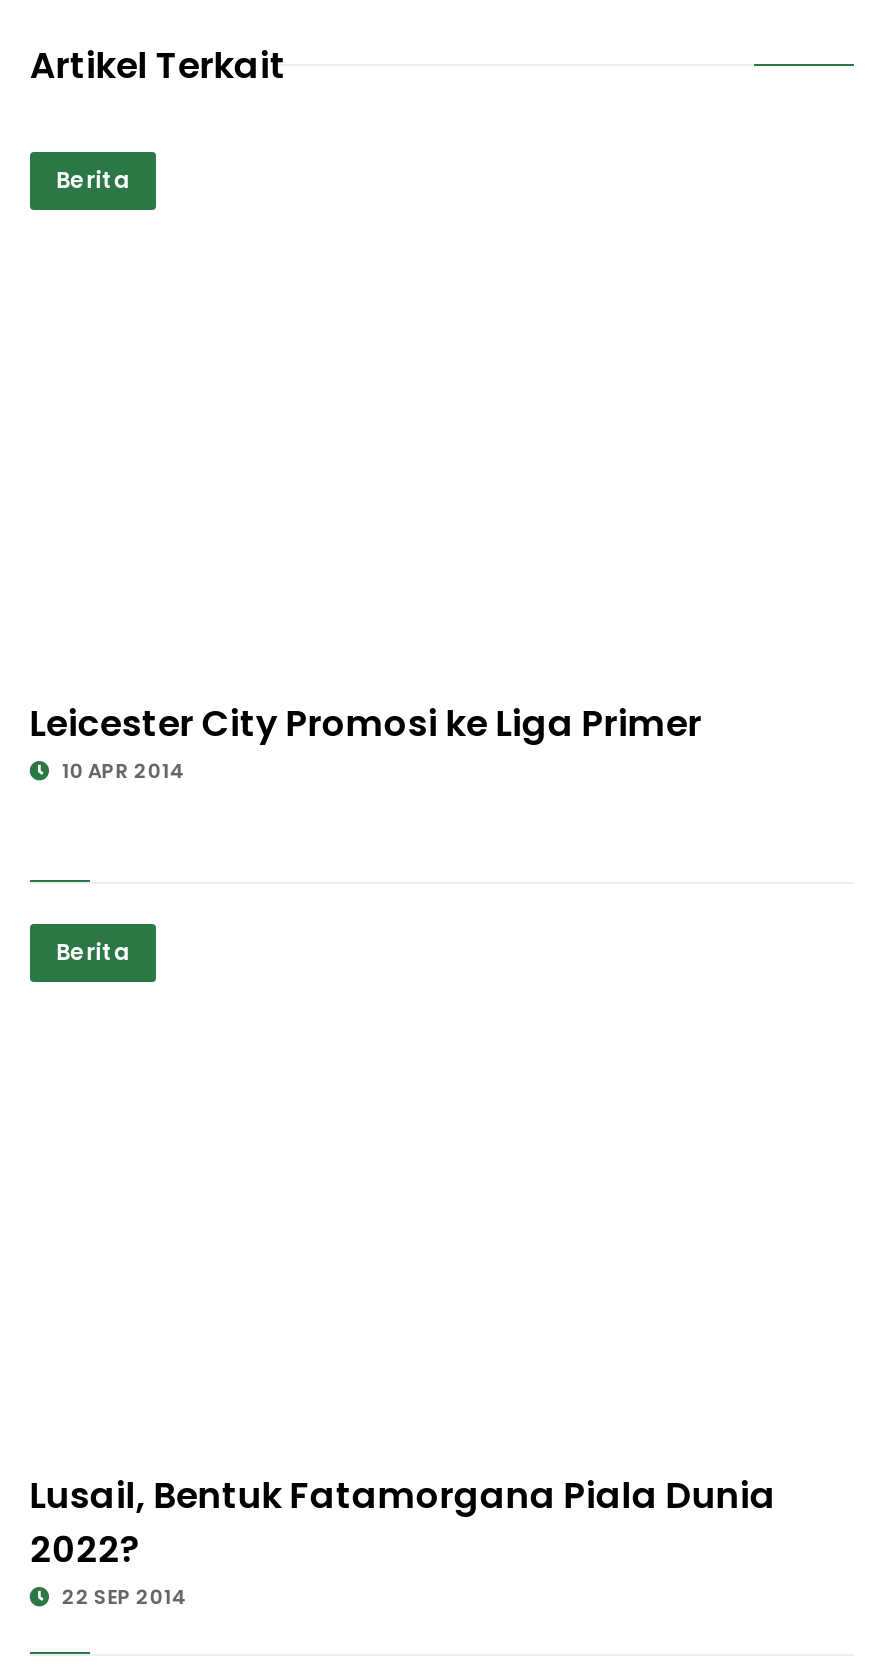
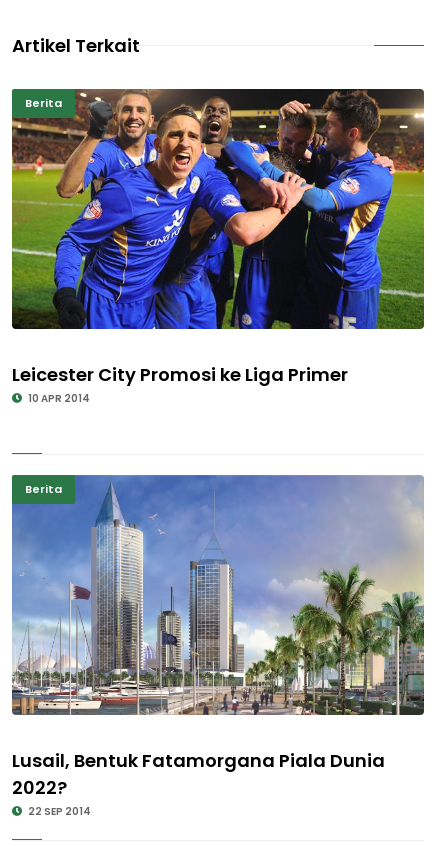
none -> [11,88,425,330] [image]
none -> [11,474,425,716] [image]

